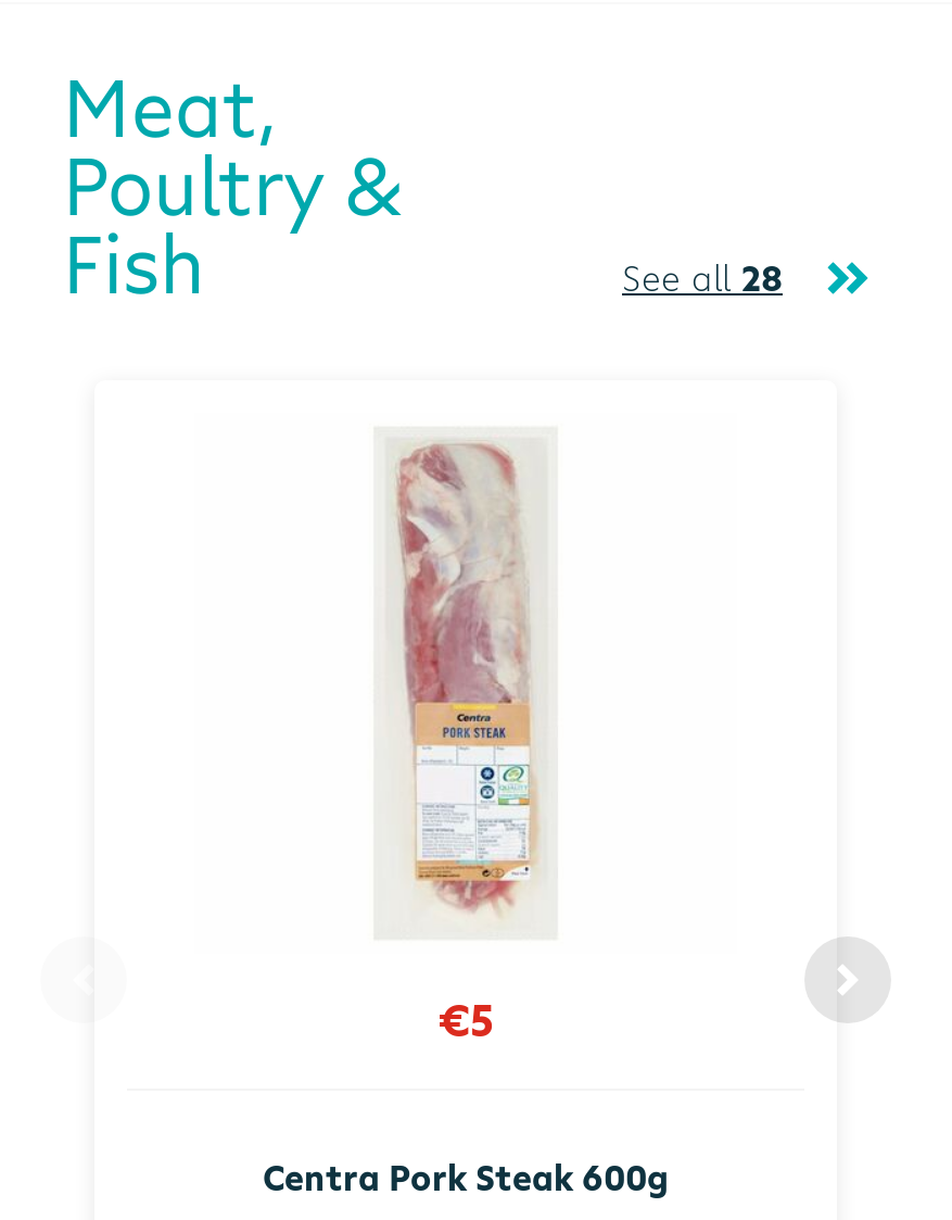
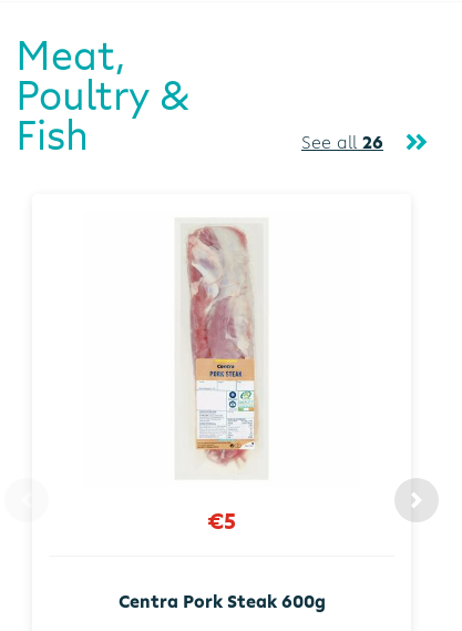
[622,254,783,302] See all 28 -> [301,130,383,154] See all 26

